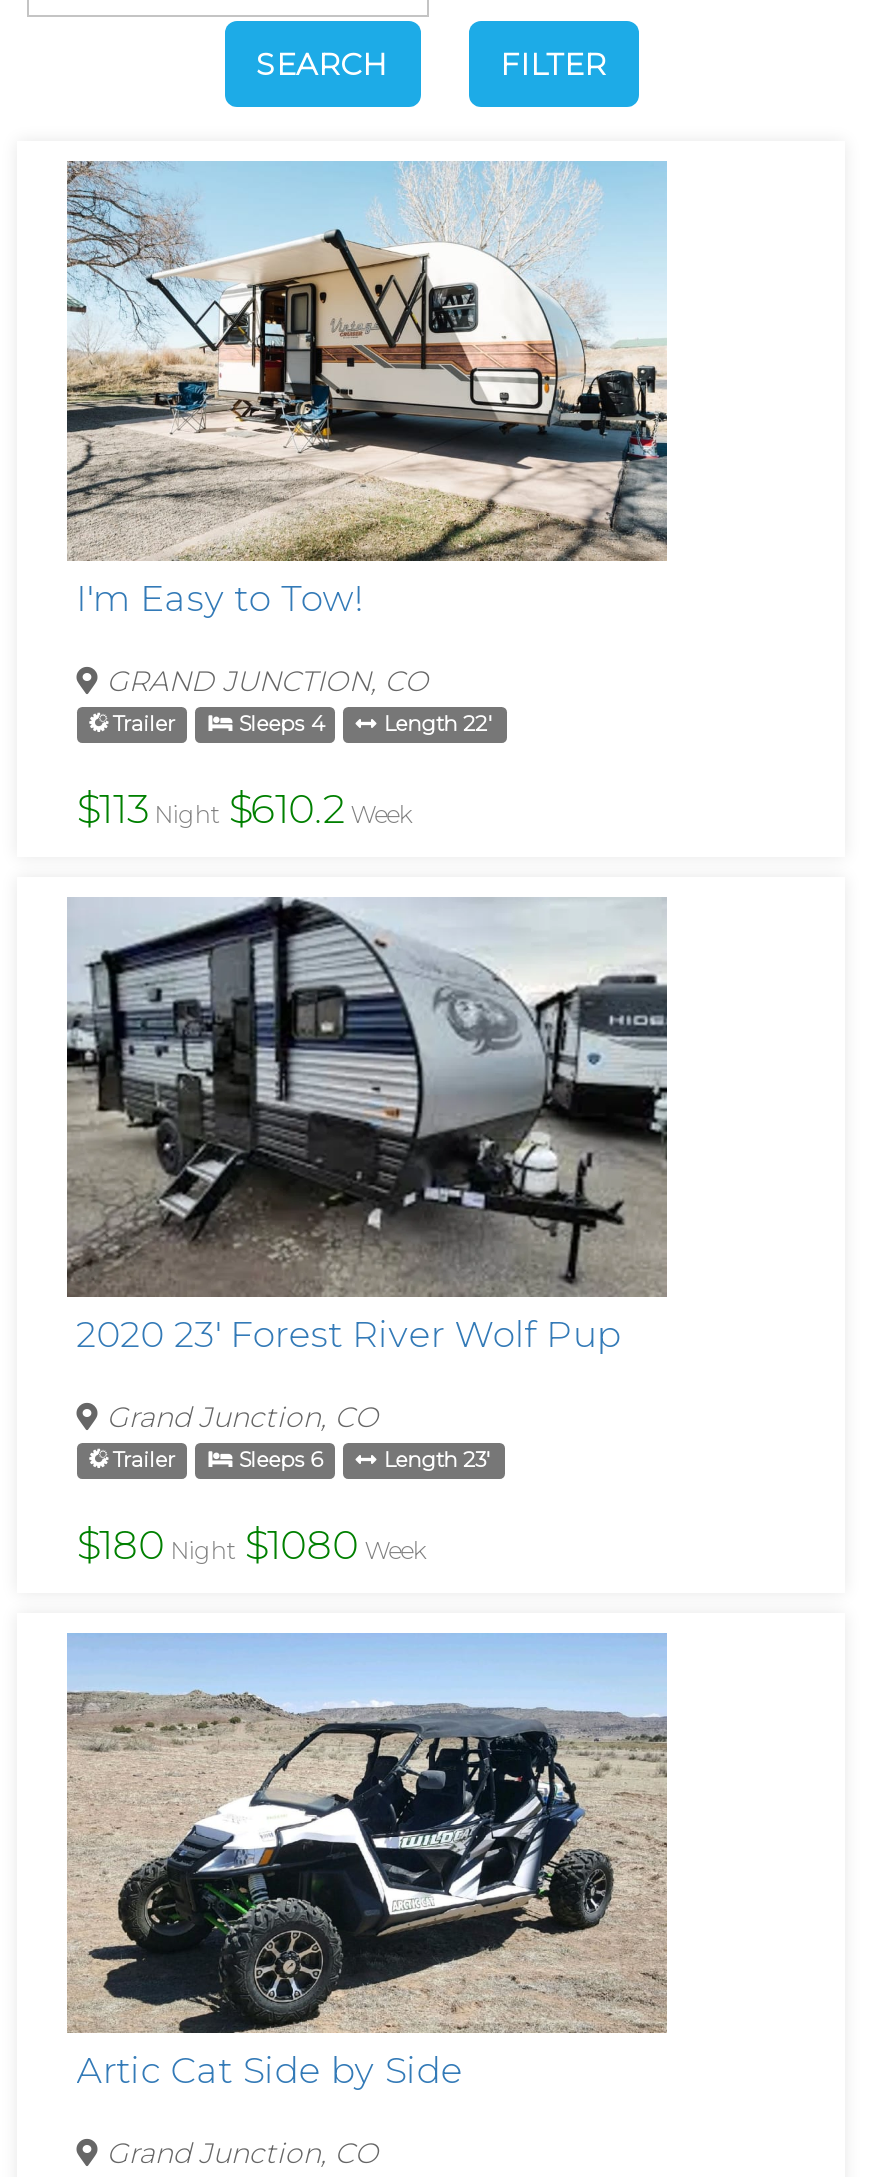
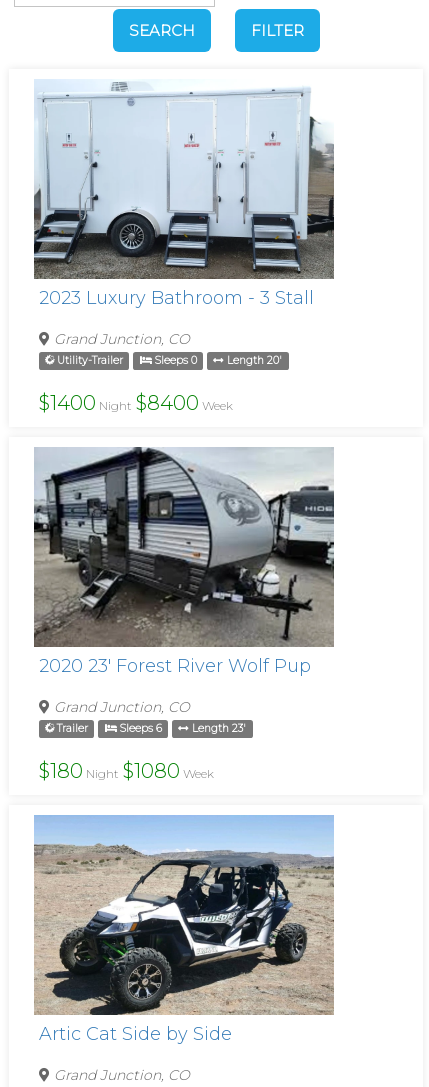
[65,159,669,621] [image] | I'm Easy to Tow! -> [34,79,335,309] [image] | 2023 Luxury Bathroom - 3 Stall
[99,663,494,737] GRAND JUNCTION, CO | Trailer | Sleeps 4 | Length 22' -> [50,330,282,367] Grand Junction, CO | Utility-Trailer | Sleeps 0 | Length 20'
[77,785,413,833] $113 Night $610.2Week -> [39,391,233,415] $1400 Night $8400Week

